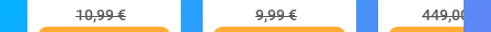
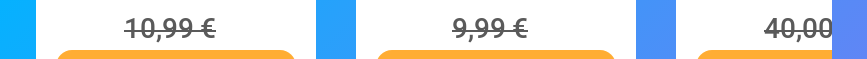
[422,6,481,23] 449,00 € -> [764,11,856,43] 40,00 €

